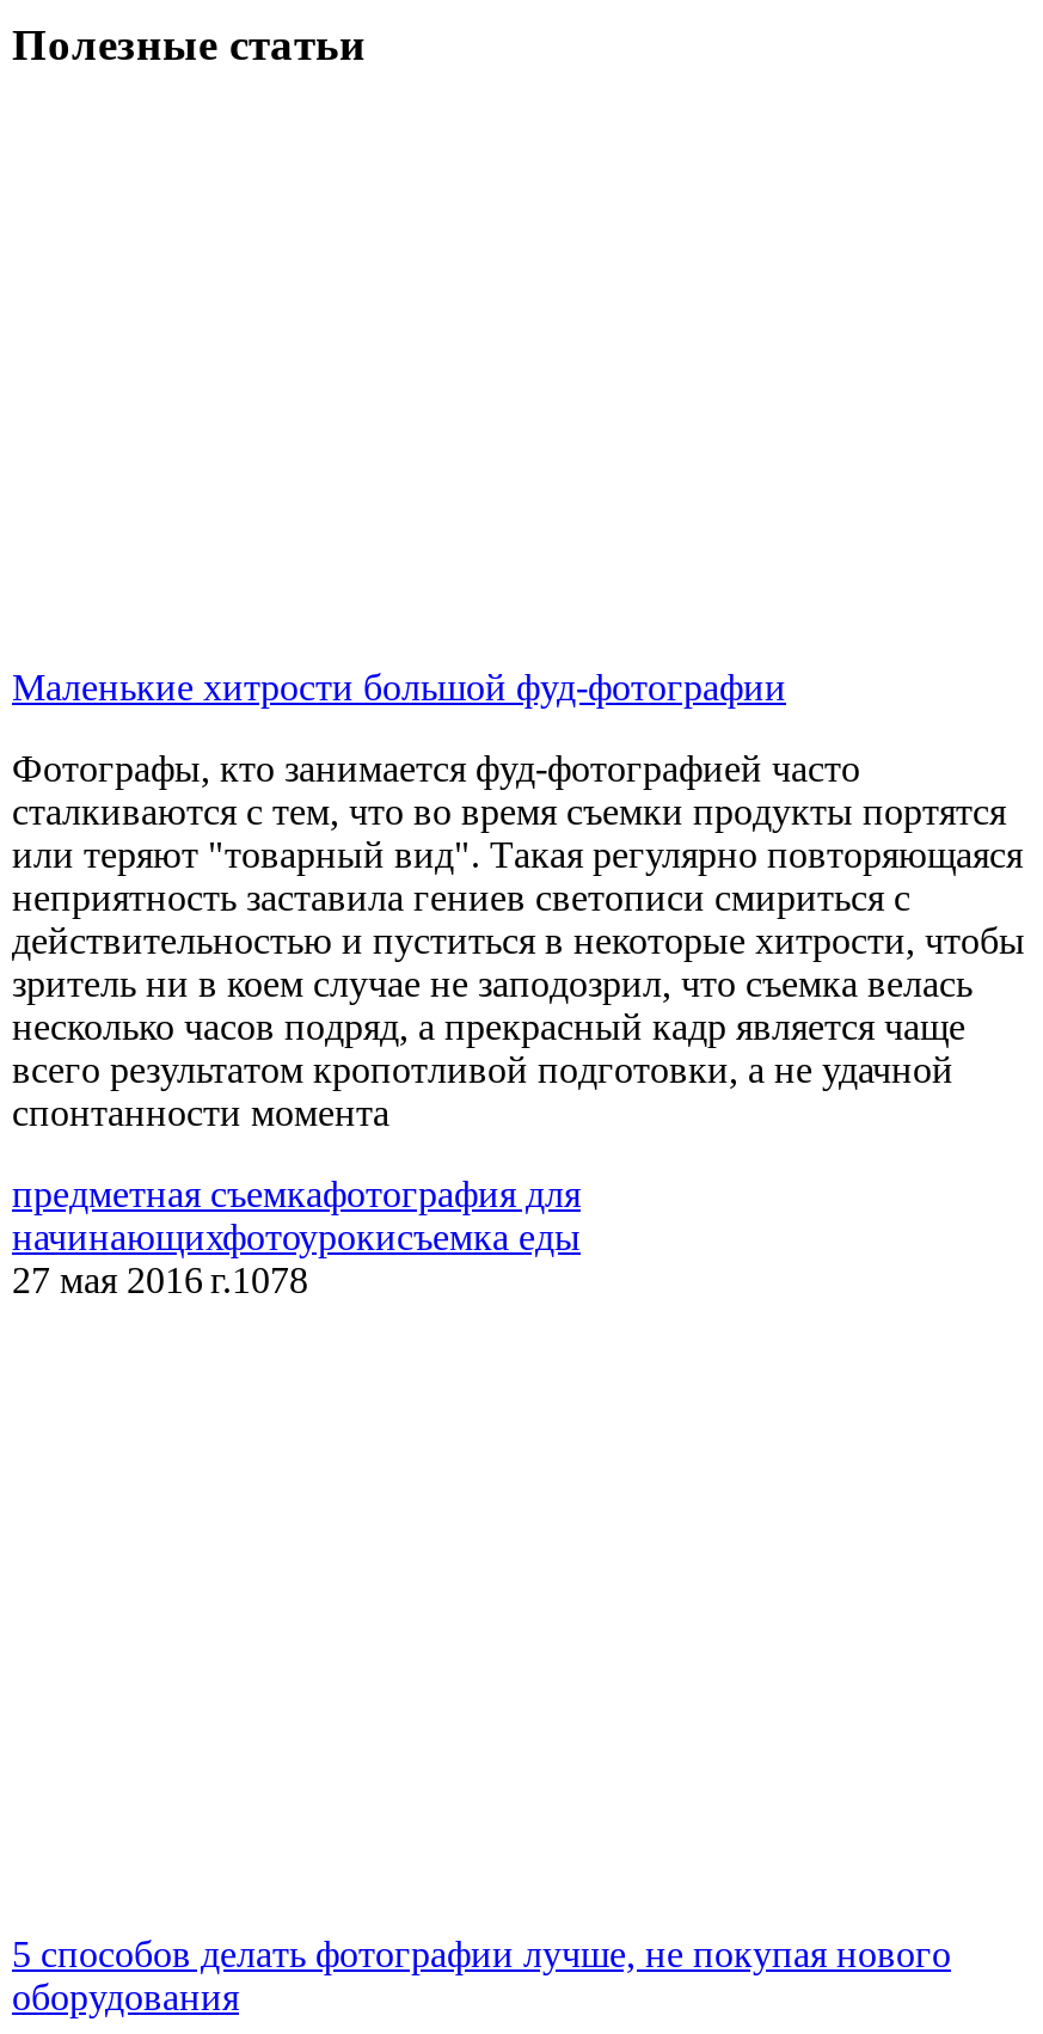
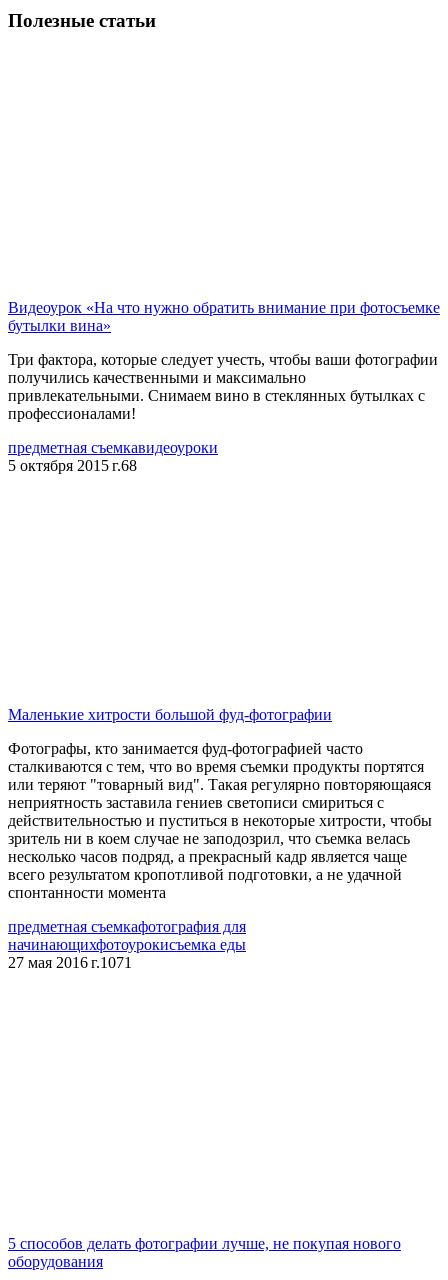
none -> [8,299,440,474] Видеоурок «На что нужно обратить внимание при фотосъемке | бутылки вина» | Три фактора, которые следует учесть, чтобы ваши фотографии | получились качественными и максимально | привлекательными. Снимаем вино в стеклянных бутылках с | профессионалами! | предметная съемкавидеоуроки | 5 октября 2015 г.68
[12,1261,308,1301] 27 мая 2016 г.1078 -> [8,954,132,971] 27 мая 2016 г.1071

